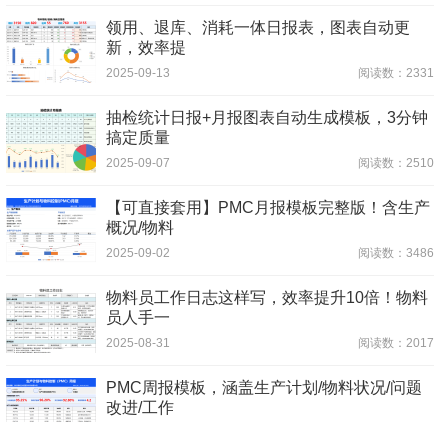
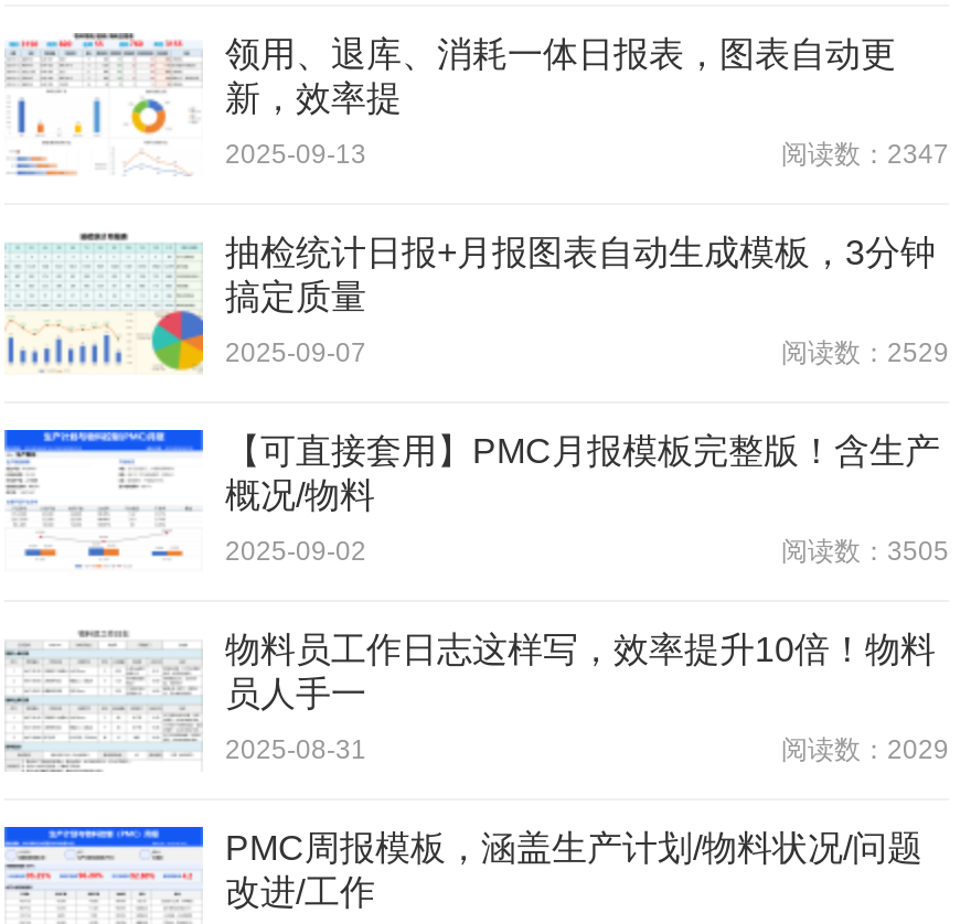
[358,66,434,80] 阅读数：2331 -> [781,139,949,170] 阅读数：2347
[358,156,434,170] 阅读数：2510 -> [781,337,949,368] 阅读数：2529
[358,246,434,260] 阅读数：3486 -> [781,536,949,567] 阅读数：3505
[358,336,434,350] 阅读数：2017 -> [781,734,949,765] 阅读数：2029

